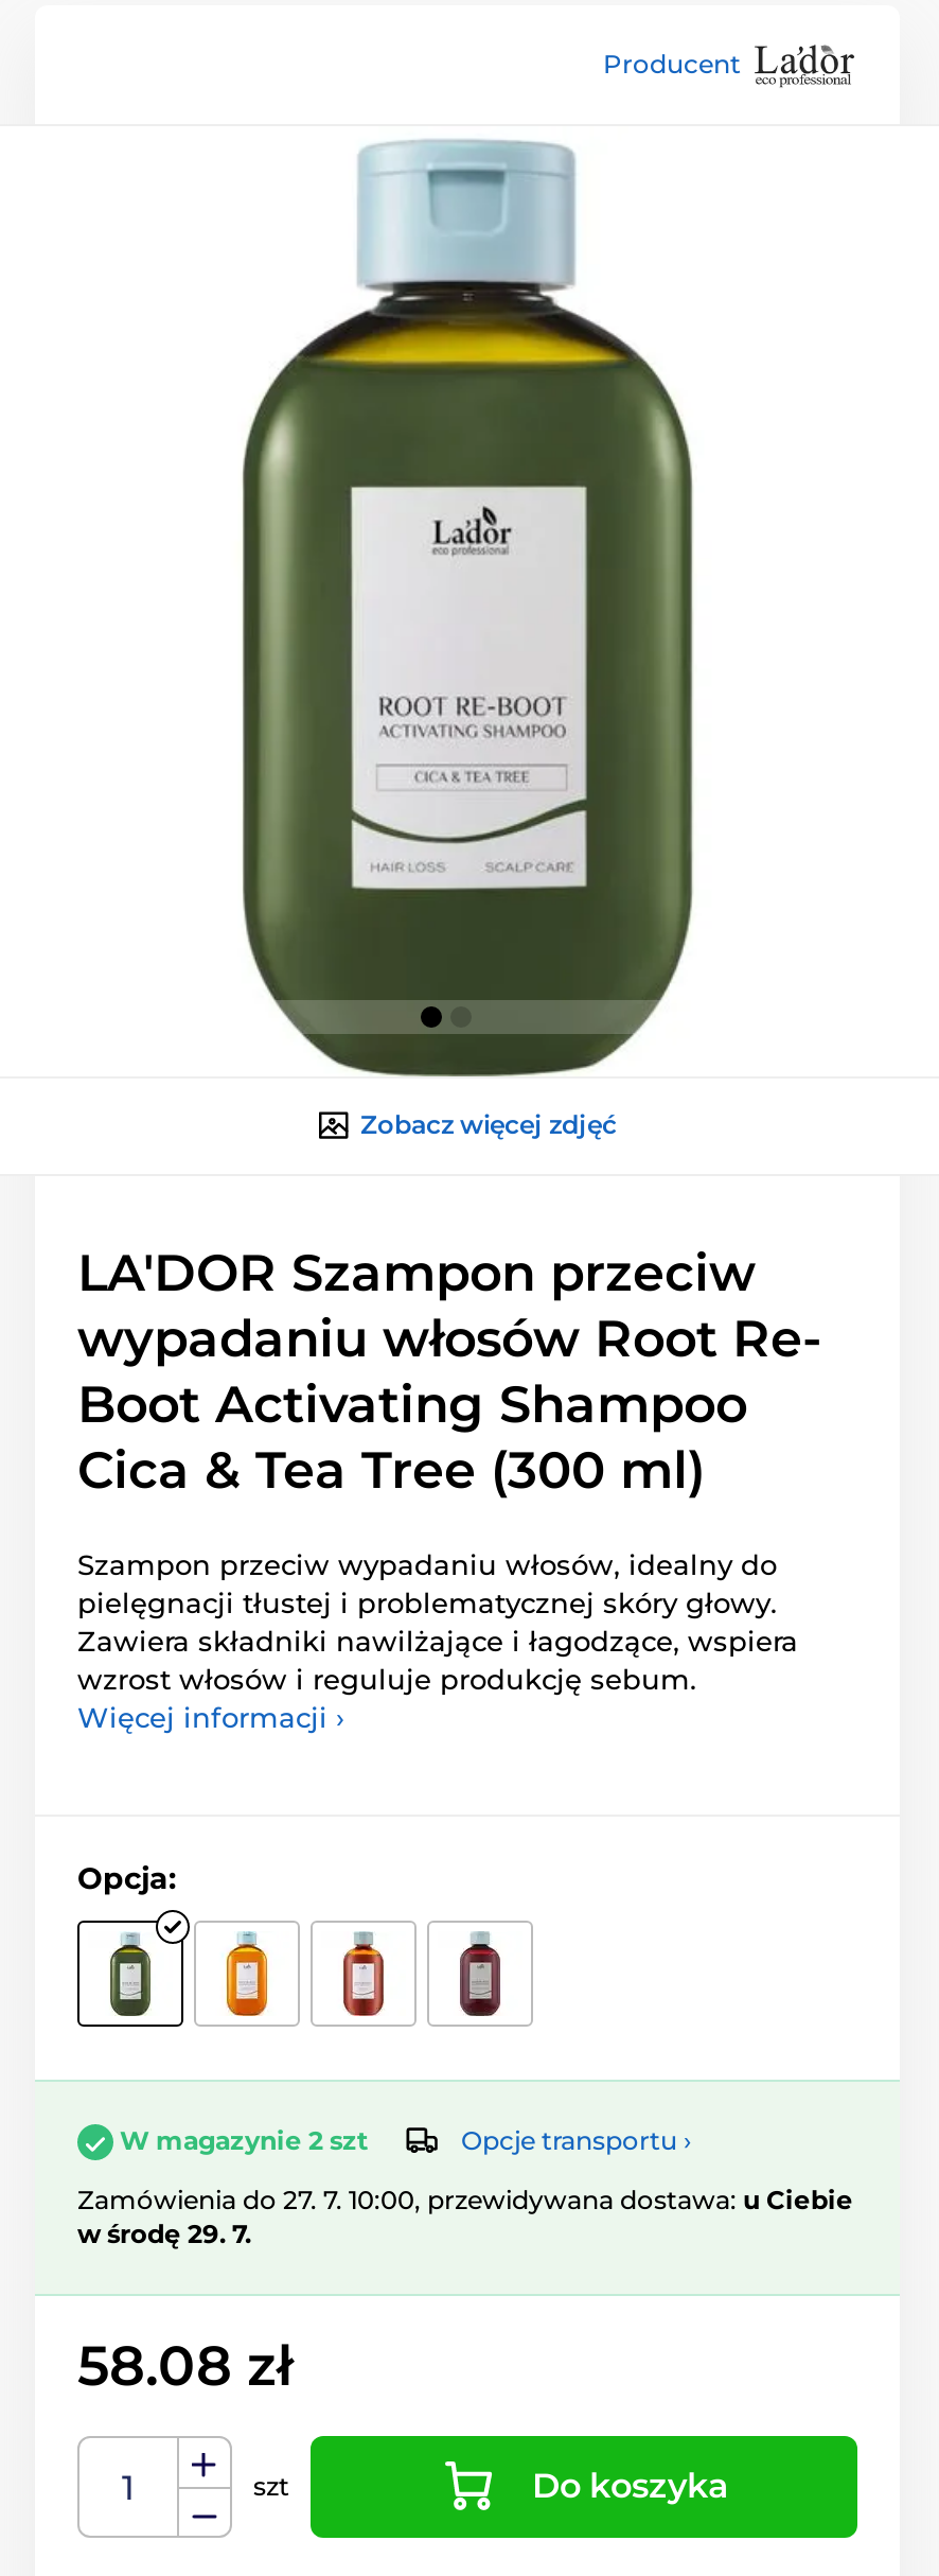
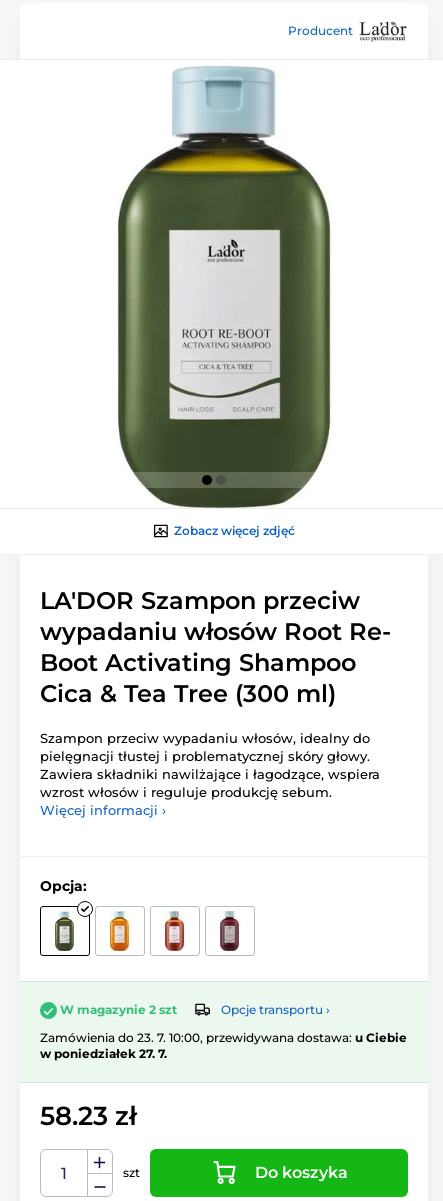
[77,2183,853,2215] Zamówienia do 27. 7. 10:00, przewidywana dostawa: u Ciebie -> [40,1030,407,1045] Zamówienia do 23. 7. 10:00, przewidywana dostawa: u Ciebie
[77,2217,251,2249] w środę 29. 7. -> [40,1046,167,1061] w poniedziałek 27. 7.
[77,2331,294,2399] 58.08 zł -> [40,1100,137,1132] 58.23 zł

